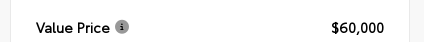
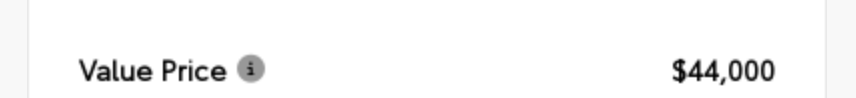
[331,17,384,37] $60,000 -> [671,49,775,89] $44,000

